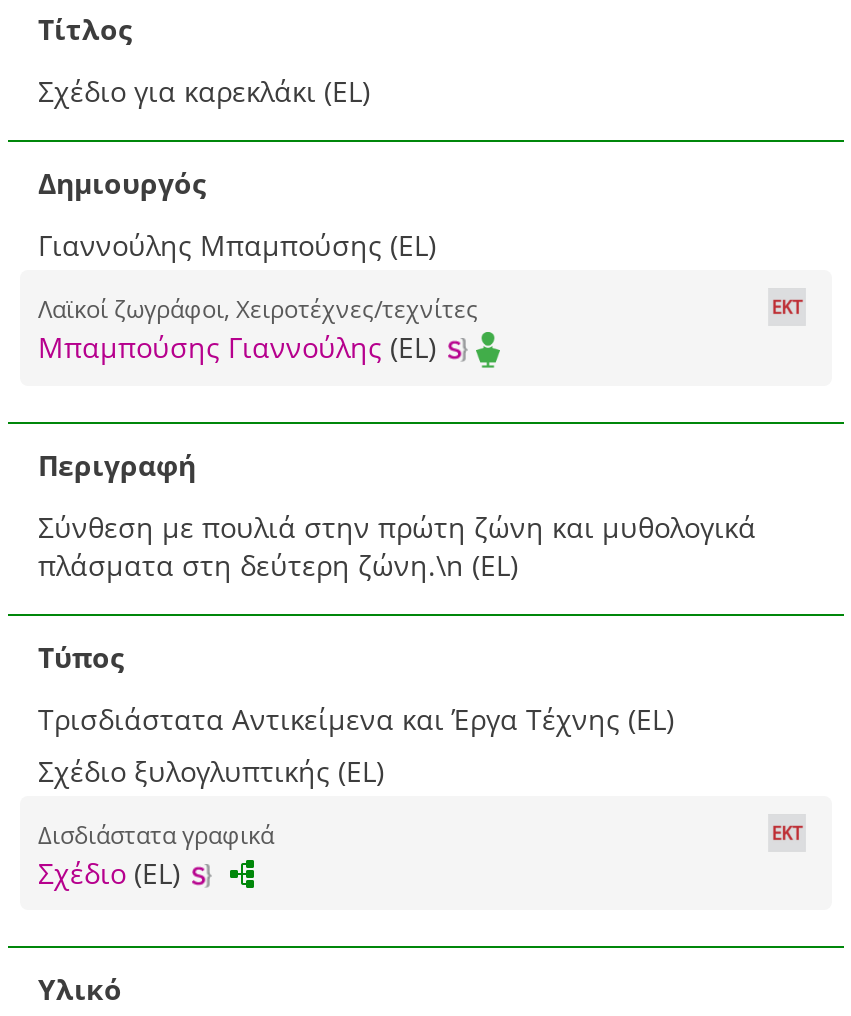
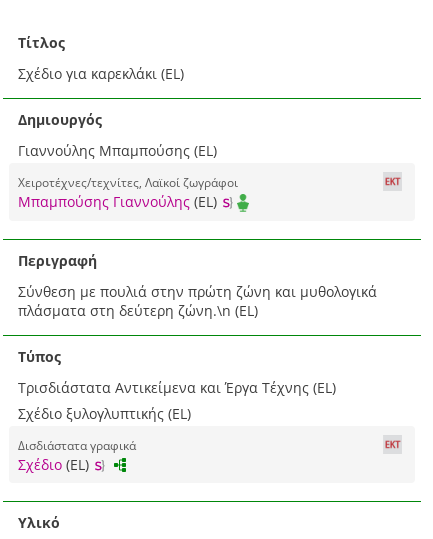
[38,291,478,323] Λαϊκοί ζωγράφοι, Χειροτέχνες/τεχνίτες -> [18,174,238,190] Χειροτέχνες/τεχνίτες, Λαϊκοί ζωγράφοι

